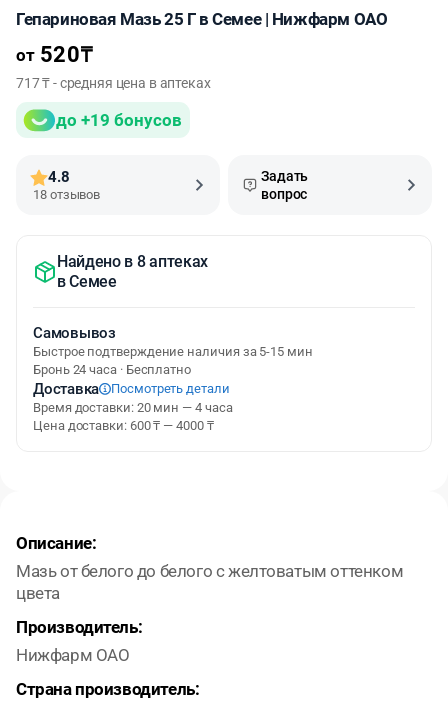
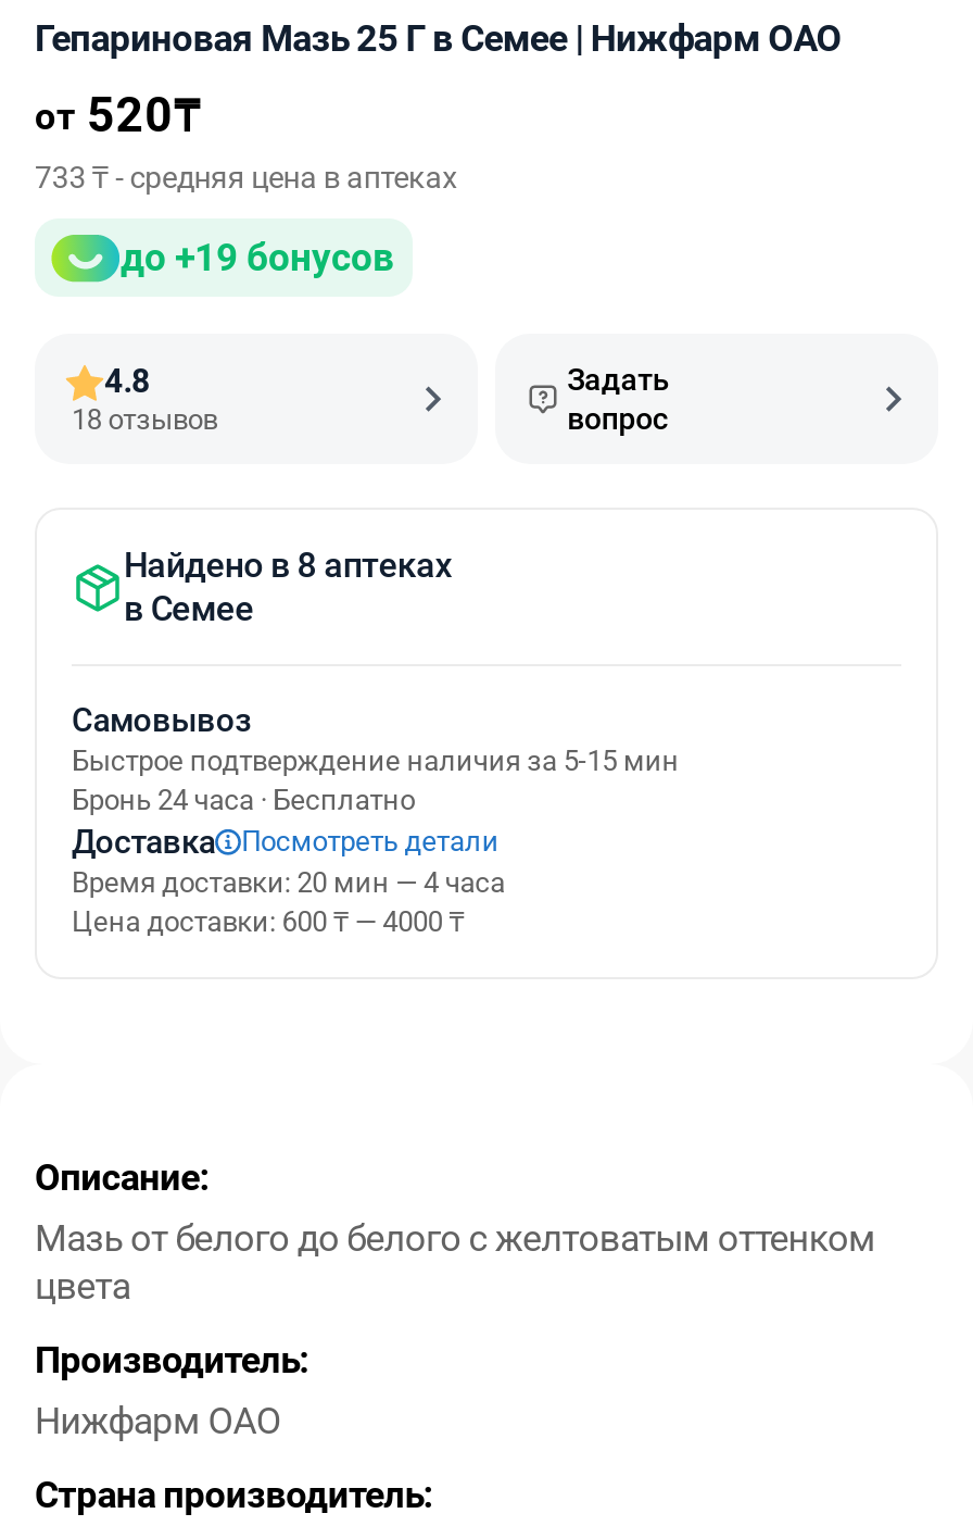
[16,75,210,91] 717 ₸ - средняя цена в аптеках -> [35,160,457,195] 733 ₸ - средняя цена в аптеках

